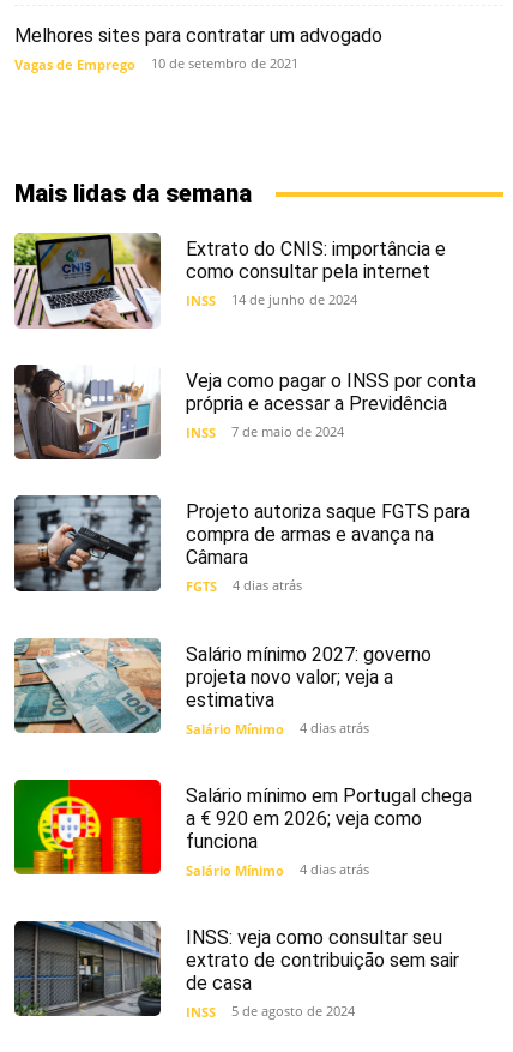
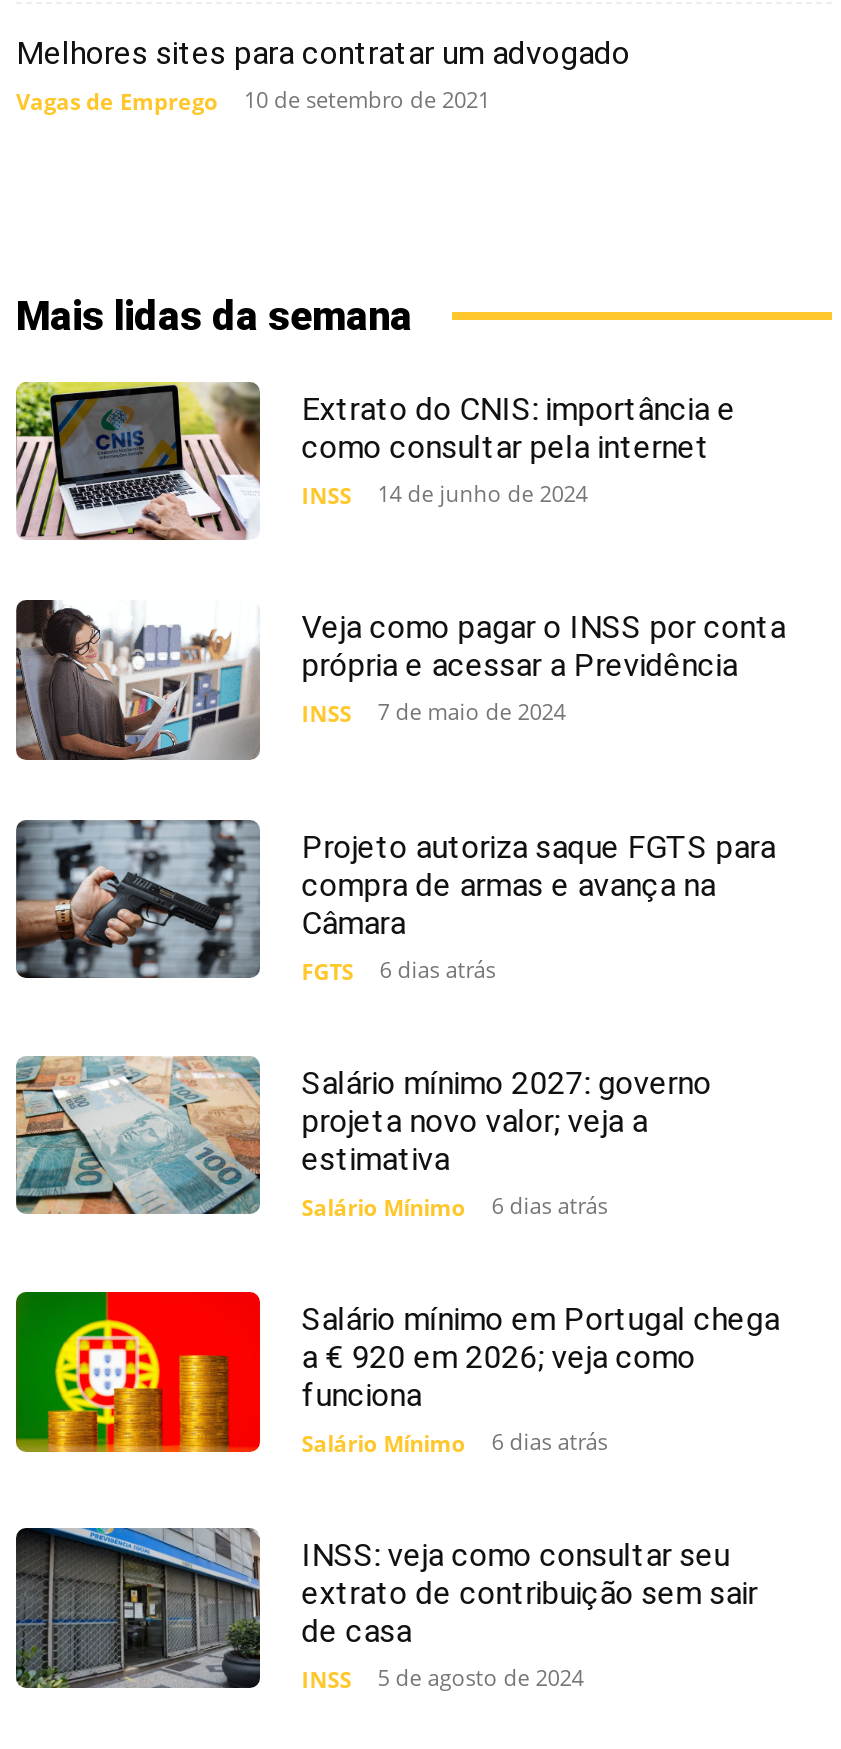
[186,576,302,595] FGTS 4 dias atrás -> [302,954,496,986] FGTS 6 dias atrás
[186,718,369,737] Salário Mínimo 4 dias atrás -> [302,1190,608,1222] Salário Mínimo 6 dias atrás
[186,860,369,879] Salário Mínimo 4 dias atrás -> [302,1427,608,1459] Salário Mínimo 6 dias atrás

